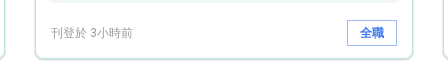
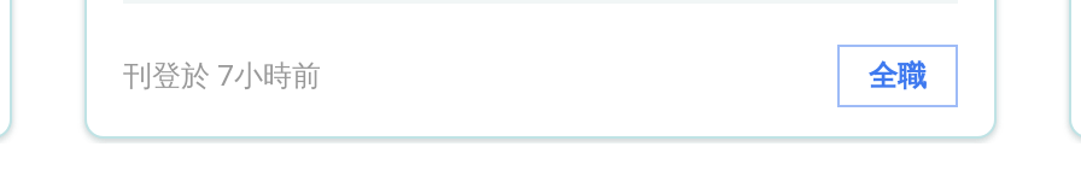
[51,25,133,39] 刊登於 3小時前 -> [123,58,321,92] 刊登於 7小時前

